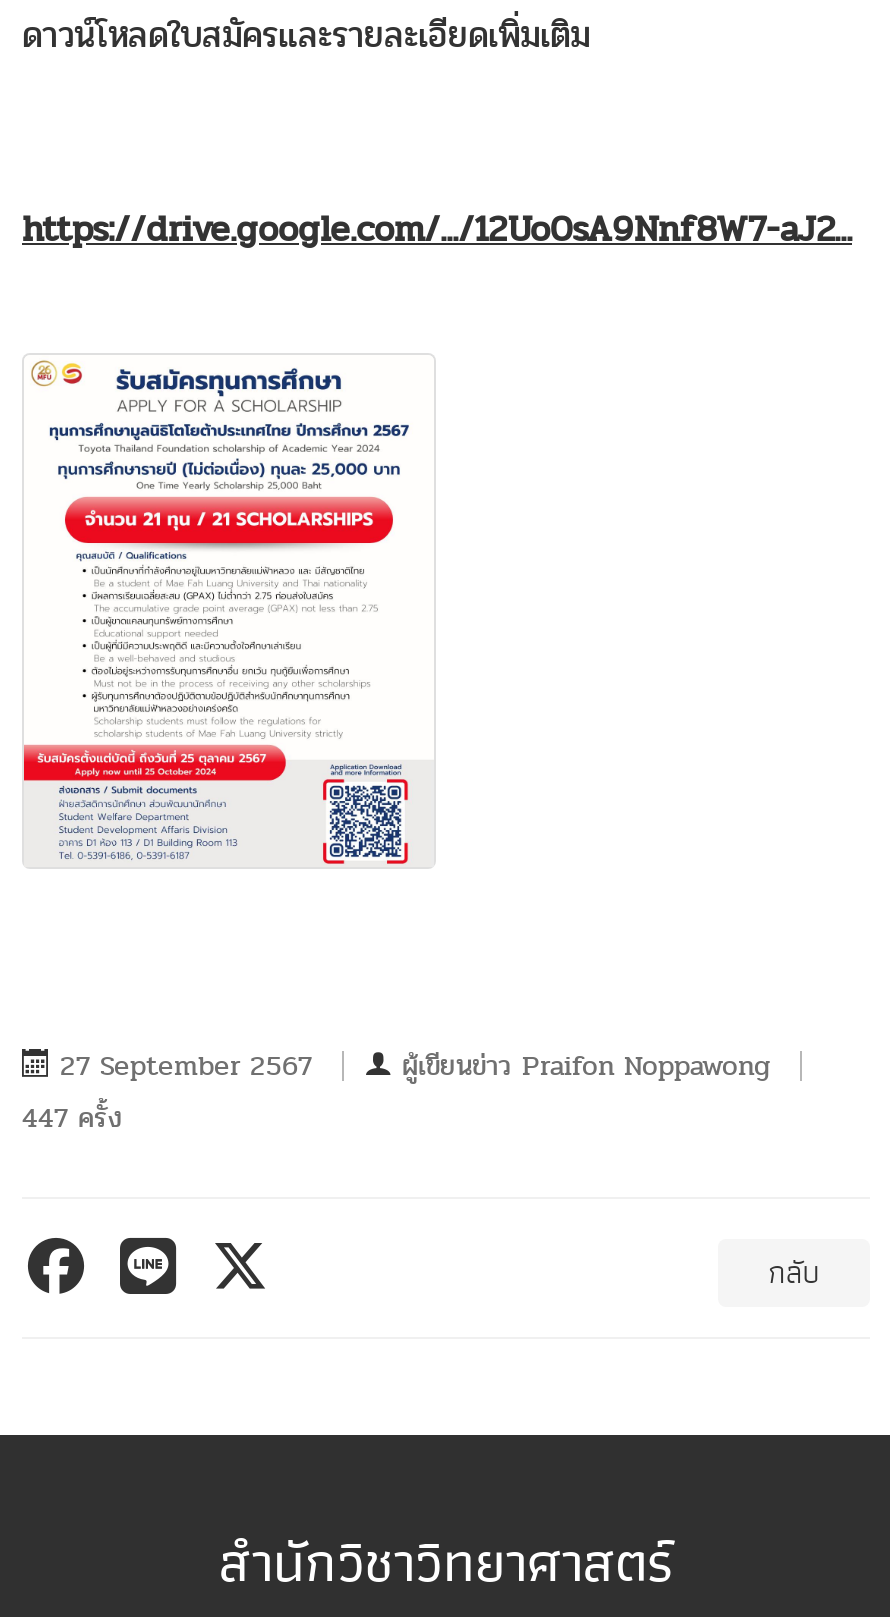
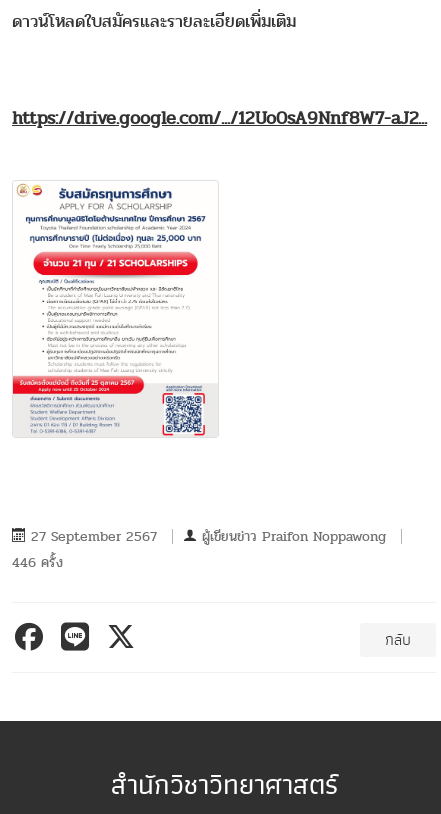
[22,1097,122,1139] 447 ครั้ง -> [12,552,63,573] 446 ครั้ง

